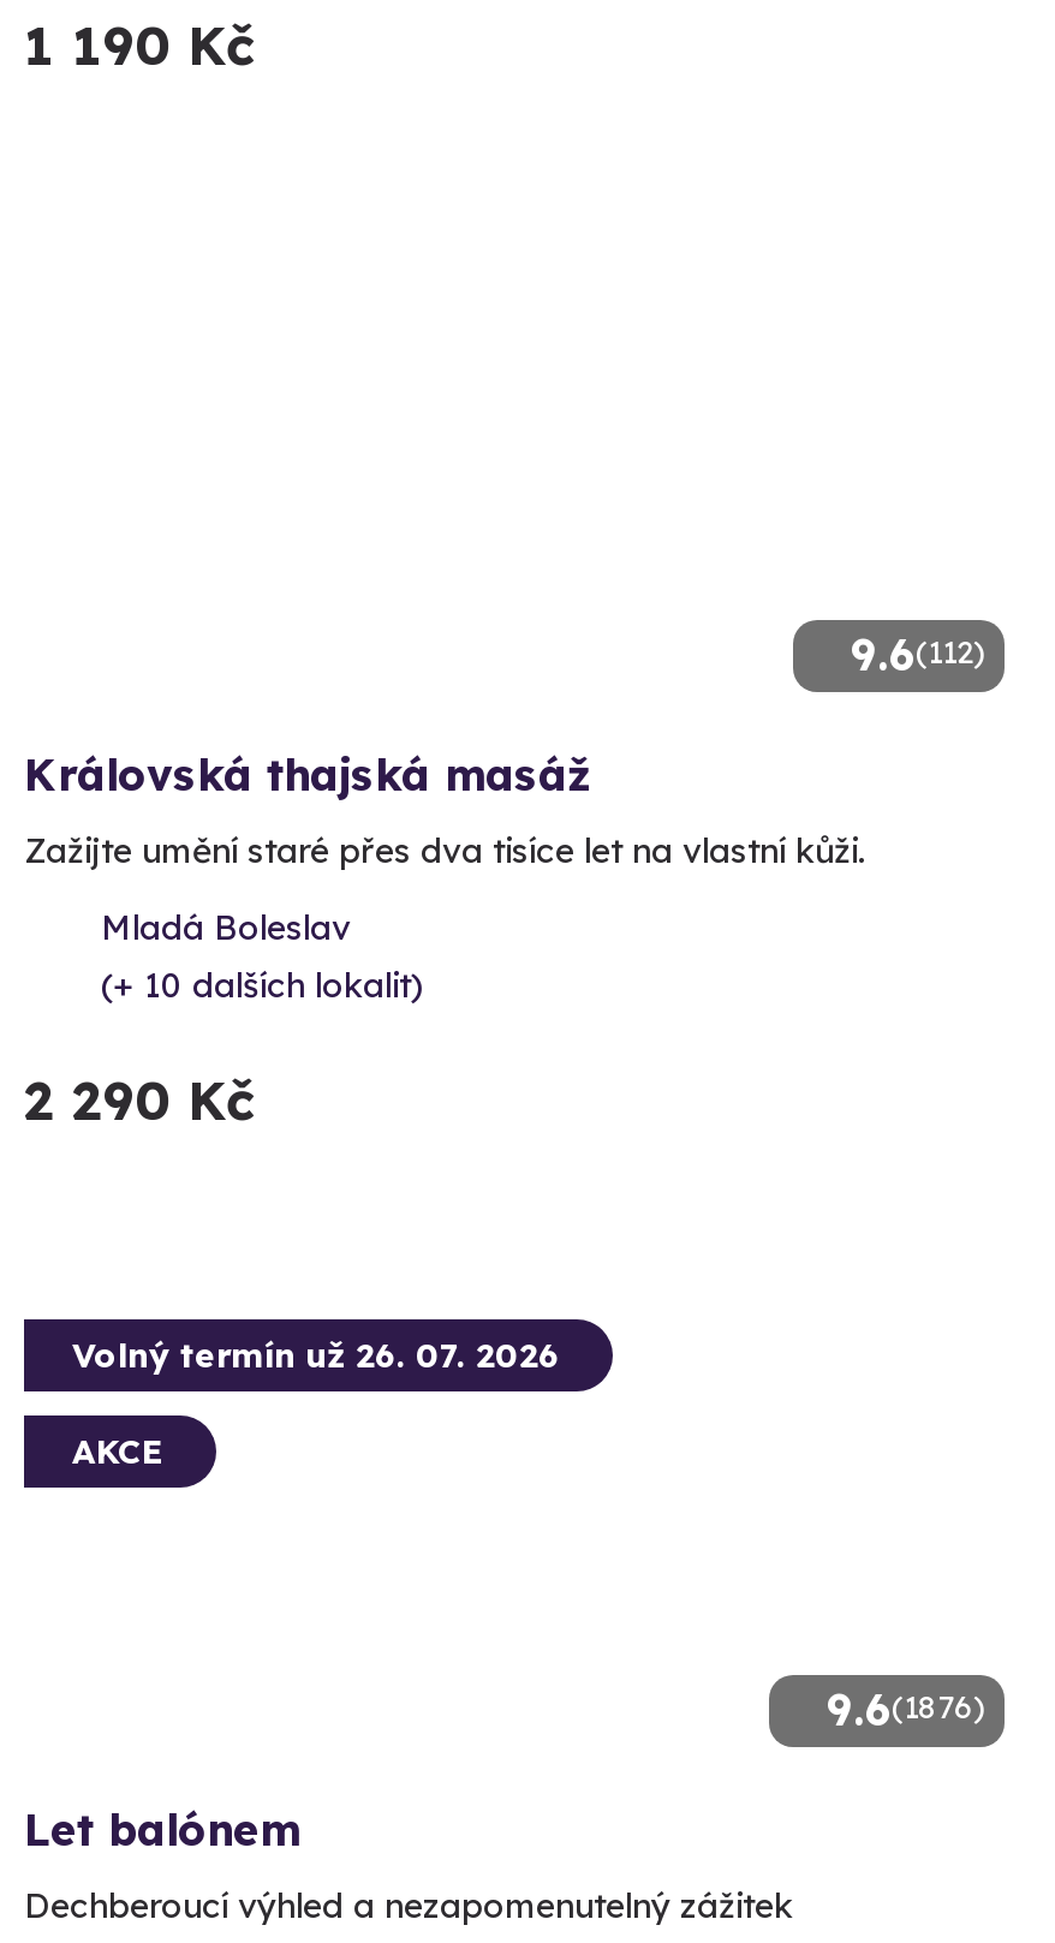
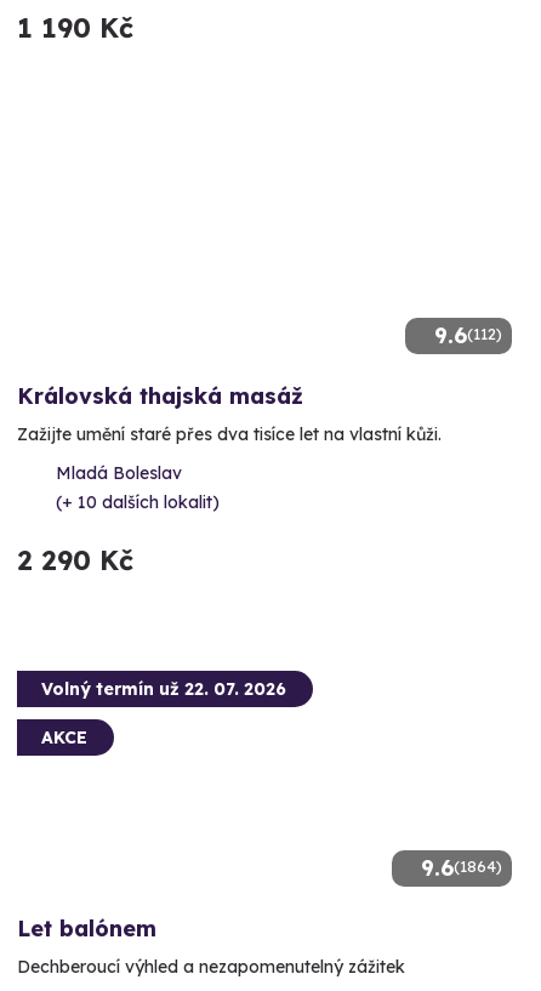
[72,1335,560,1378] Volný termín už 26. 07. 2026 -> [41,678,286,700] Volný termín už 22. 07. 2026
[827,1683,985,1738] 9.6(1876) -> [421,854,502,882] 9.6(1864)

